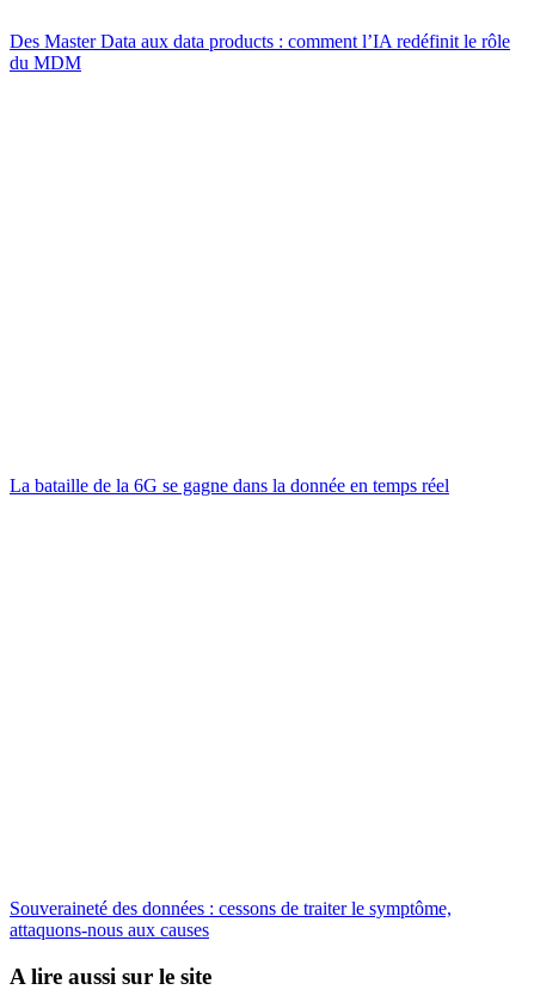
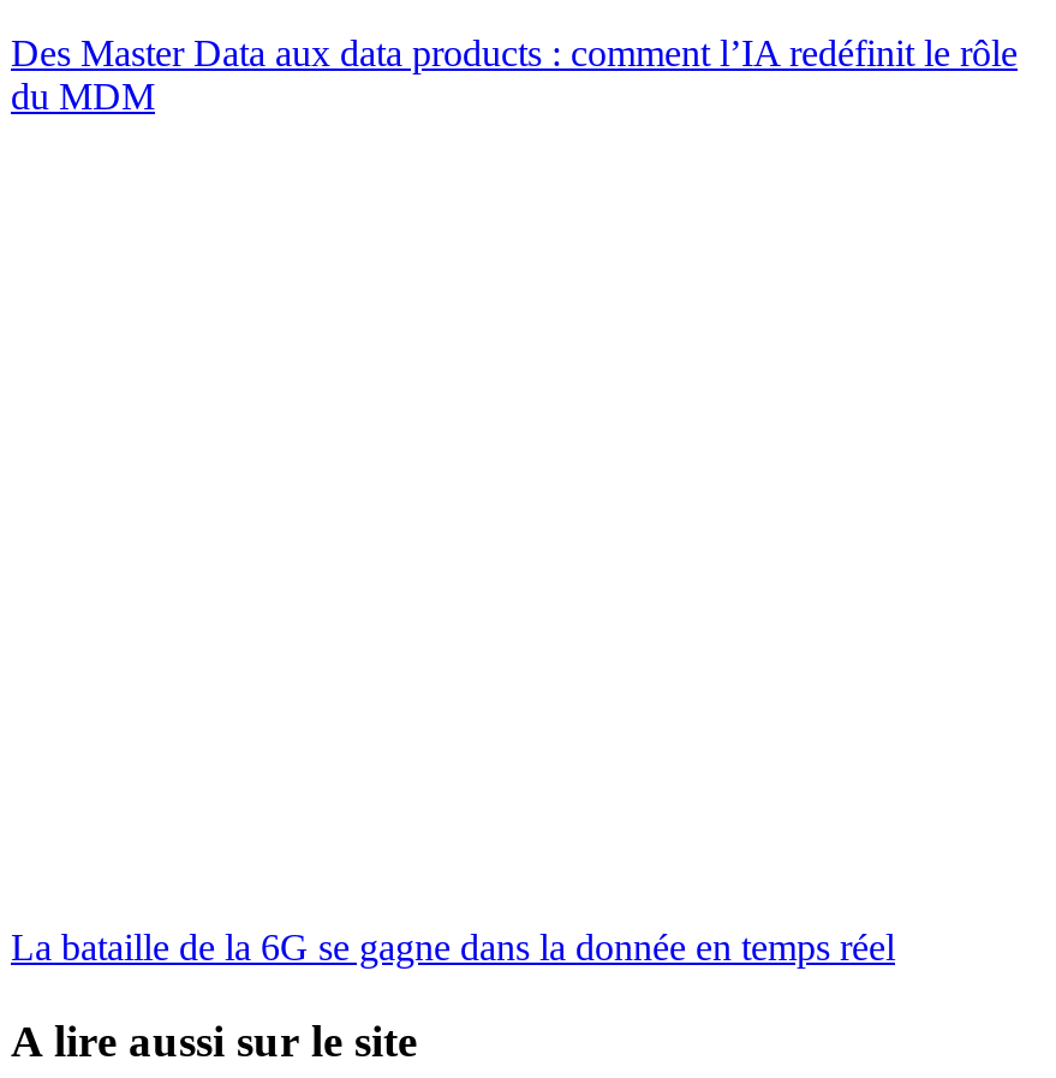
[10,899,452,940] Souveraineté des données : cessons de traiter le symptôme, | attaquons-nous aux causes -> none

